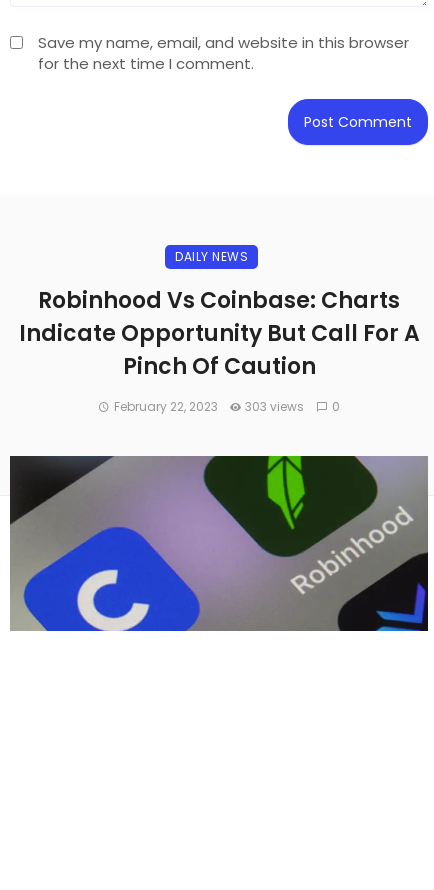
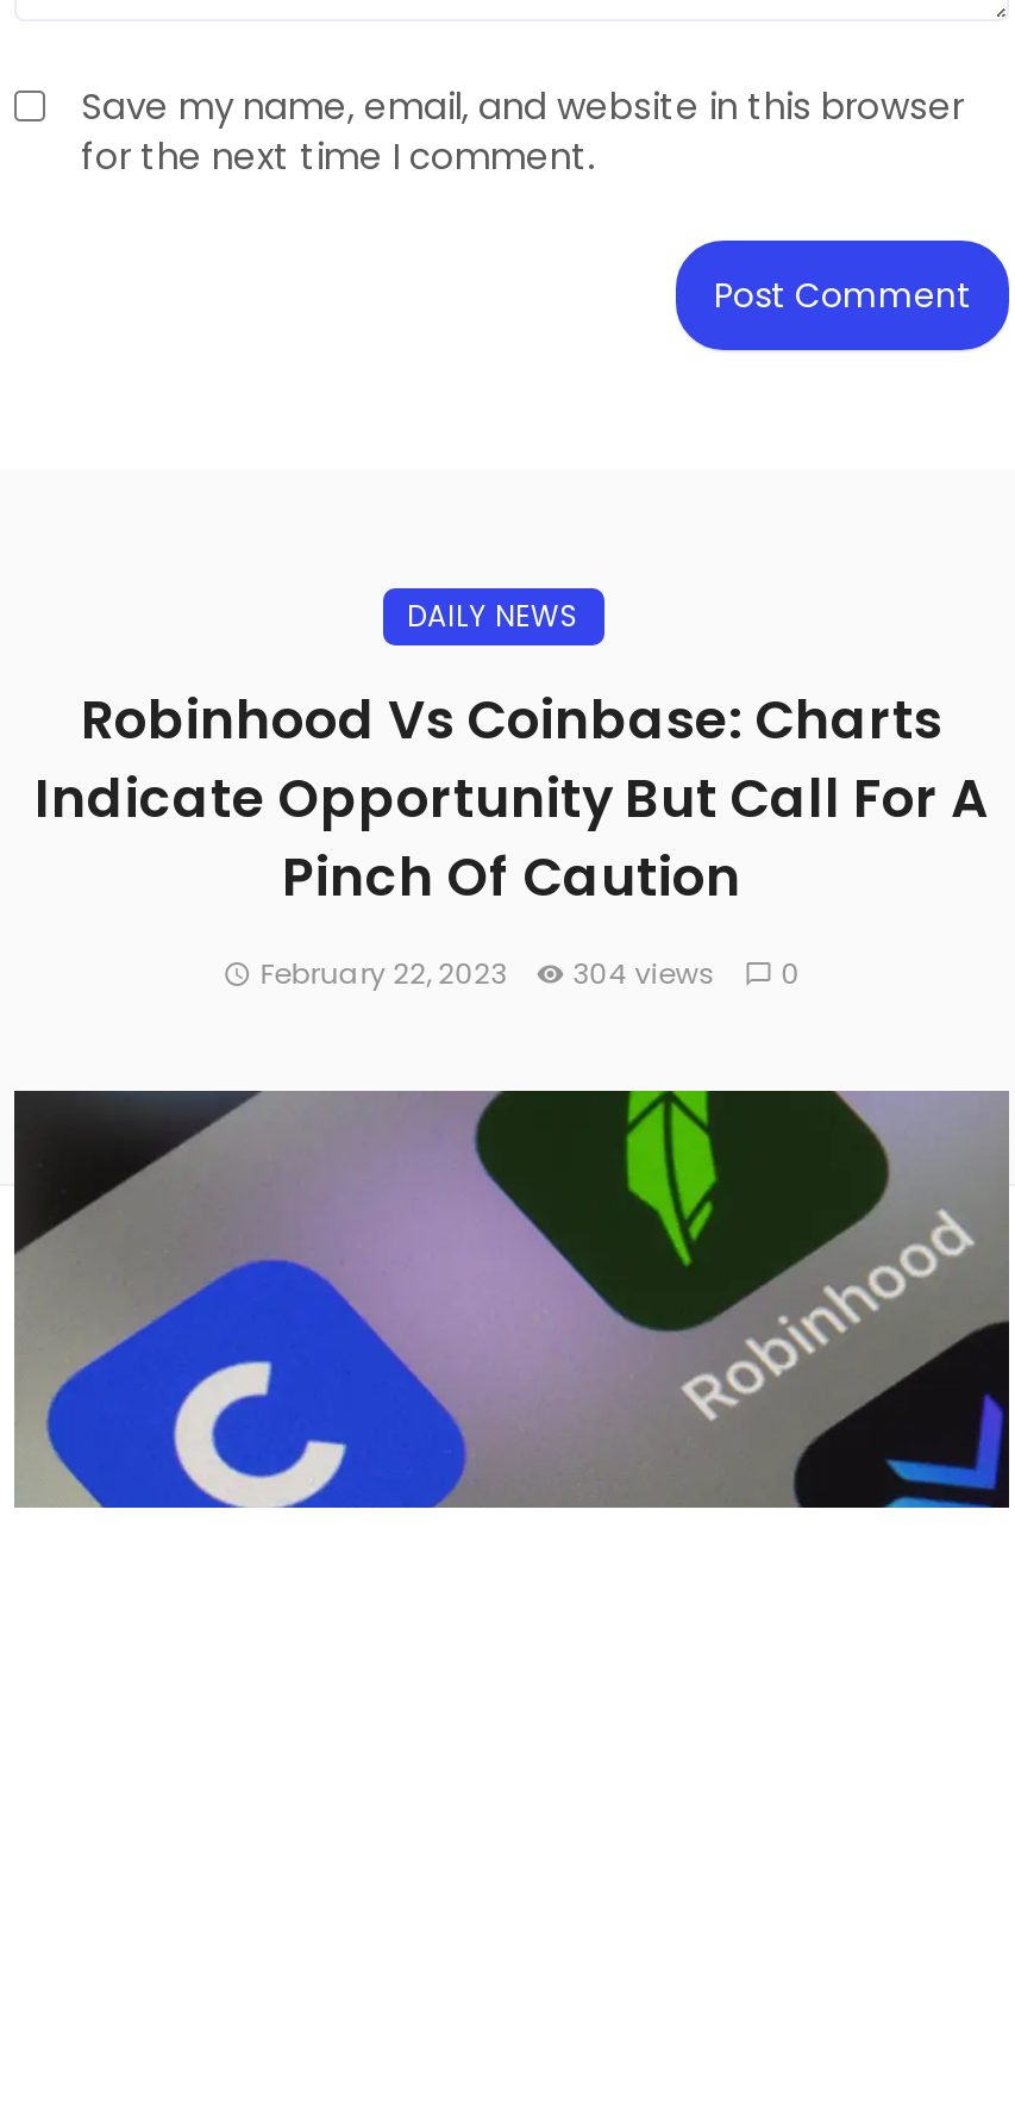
[114,398,340,415] February 22, 2023 303 views 0 -> [260,952,801,993] February 22, 2023 304 views 0

